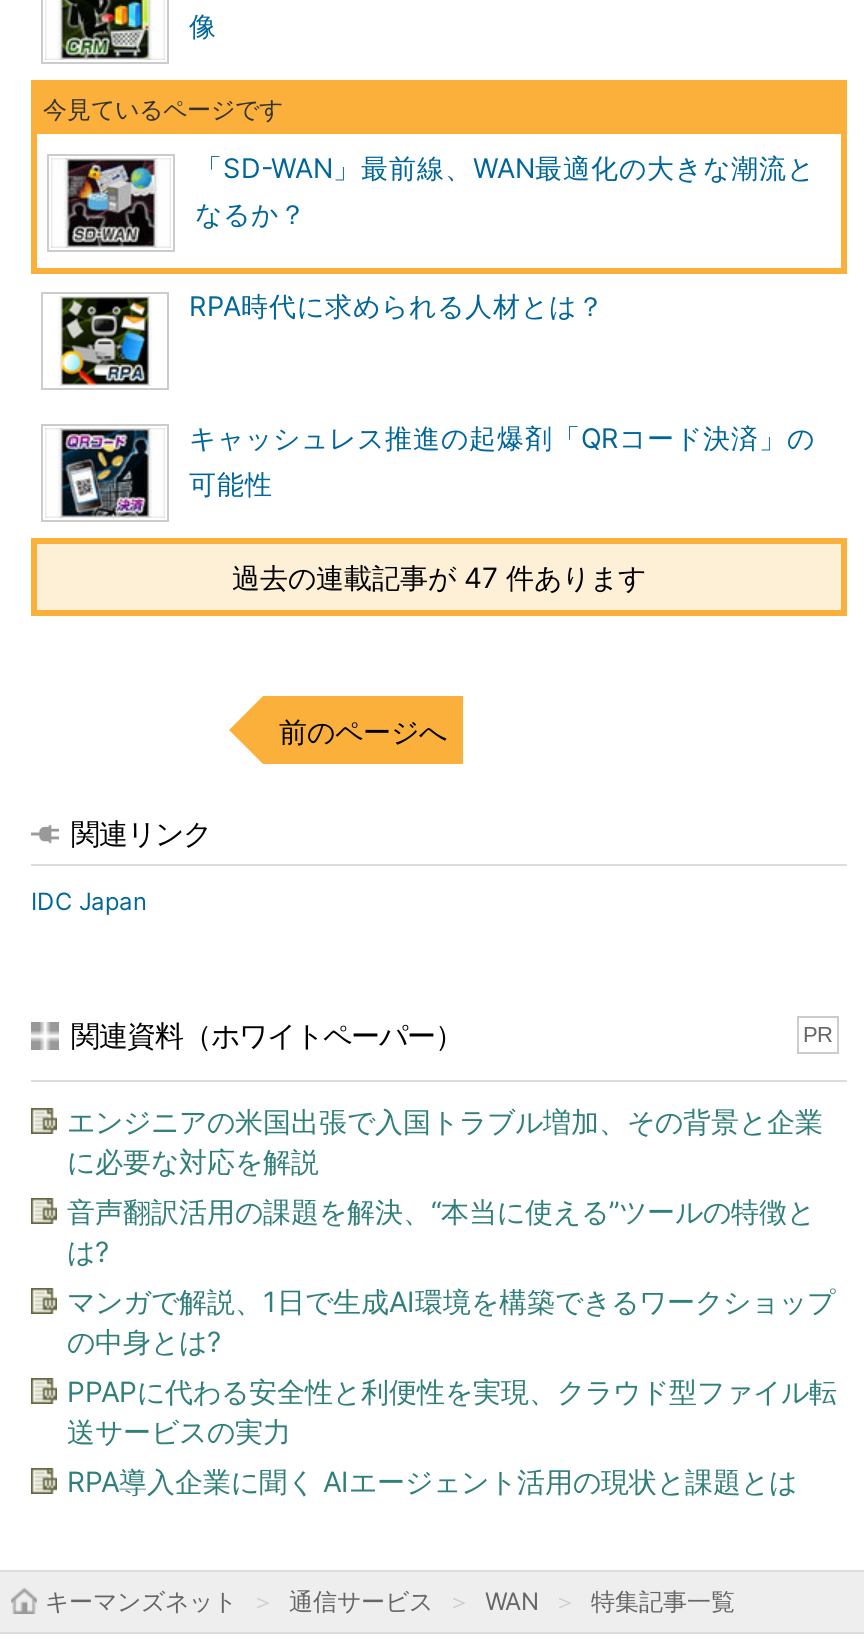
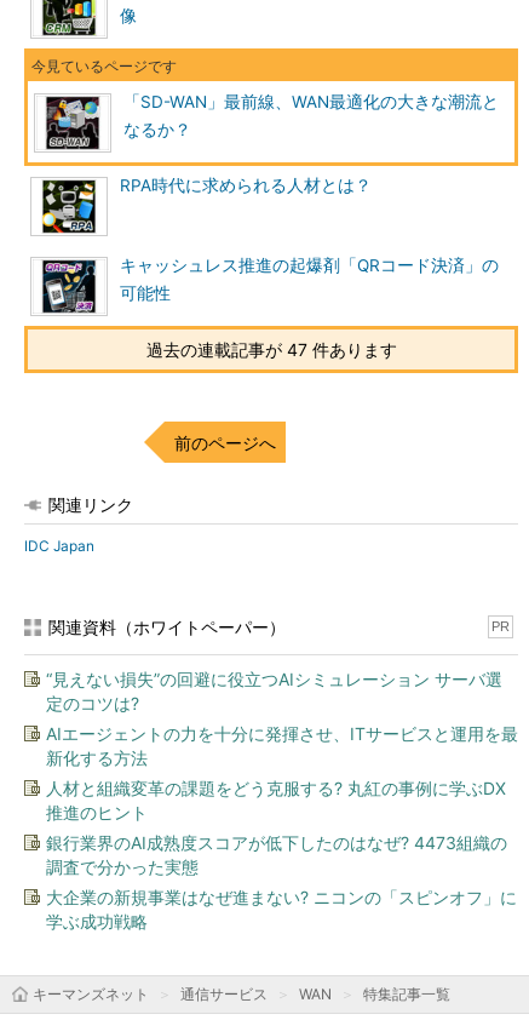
[67,1104,823,1178] エンジニアの米国出張で入国トラブル増加、その背景と企業 | に必要な対応を解説 -> [46,669,502,714] “見えない損失”の回避に役立つAIシミュレーション サーバ選 | 定のコツは?
[67,1194,815,1268] 音声翻訳活用の課題を解決、“本当に使える”ツールの特徴と | は? -> [46,723,518,768] AIエージェントの力を十分に発揮させ、ITサービスと運用を最 | 新化する方法
[67,1284,835,1358] マンガで解説、1日で生成AI環境を構築できるワークショップ | の中身とは? -> [46,778,506,823] 人材と組織変革の課題をどう克服する? 丸紅の事例に学ぶDX | 推進のヒント
[67,1374,837,1448] PPAPに代わる安全性と利便性を実現、クラウド型ファイル転 | 送サービスの実力 -> [46,832,507,877] 銀行業界のAI成熟度スコアが低下したのはなぜ? 4473組織の | 調査で分かった実態
[67,1464,797,1498] RPA導入企業に聞く AIエージェント活用の現状と課題とは -> [46,887,517,932] 大企業の新規事業はなぜ進まない? ニコンの「スピンオフ」に | 学ぶ成功戦略

